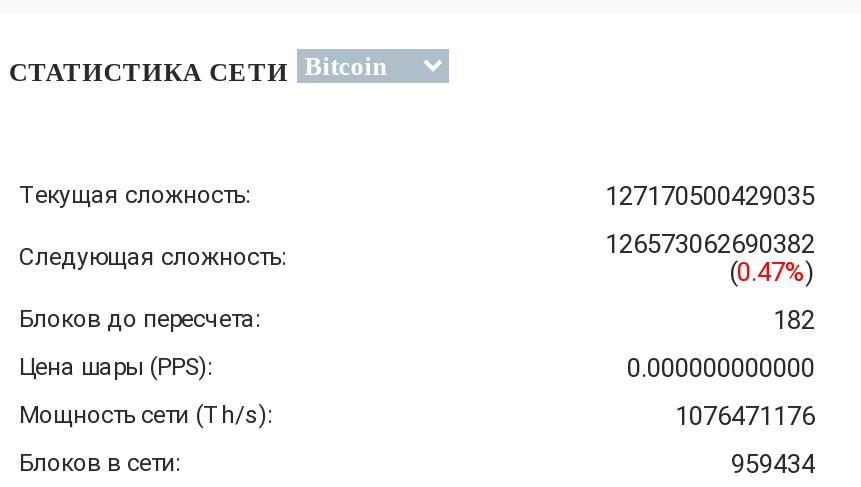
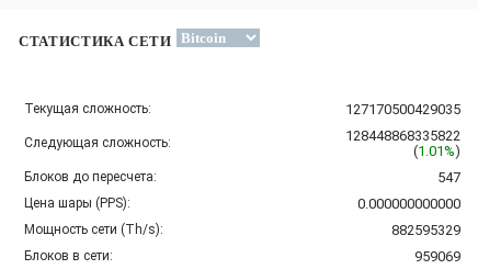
[605,228,815,258] 126573062690382 -> [345,127,460,143] 128448868335822
[729,256,815,286] (0.47%) -> [413,142,460,159] (1.01%)
[773,304,815,334] 182 -> [437,169,460,185] 547
[675,400,815,430] 1076471176 -> [391,221,460,238] 882595329
[731,448,815,478] 959434 -> [414,248,460,264] 959069

